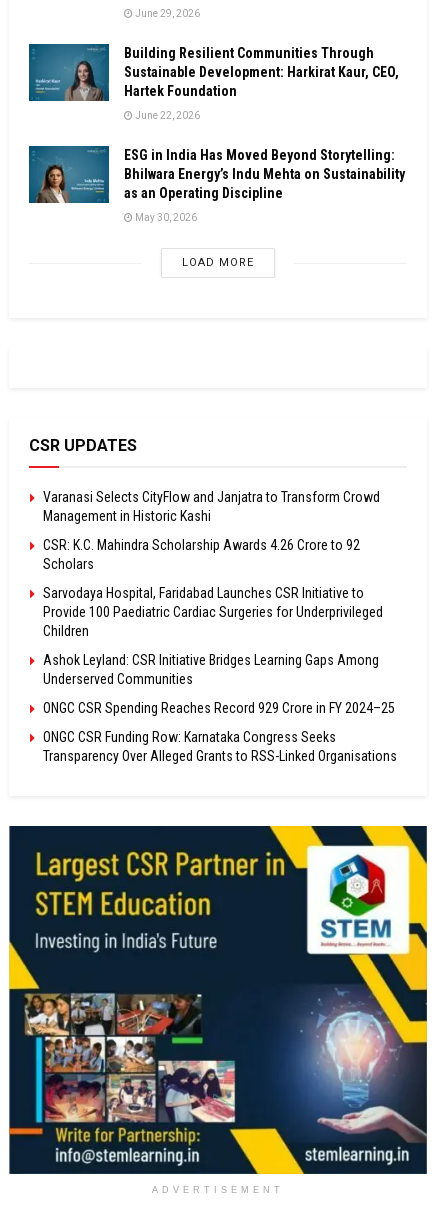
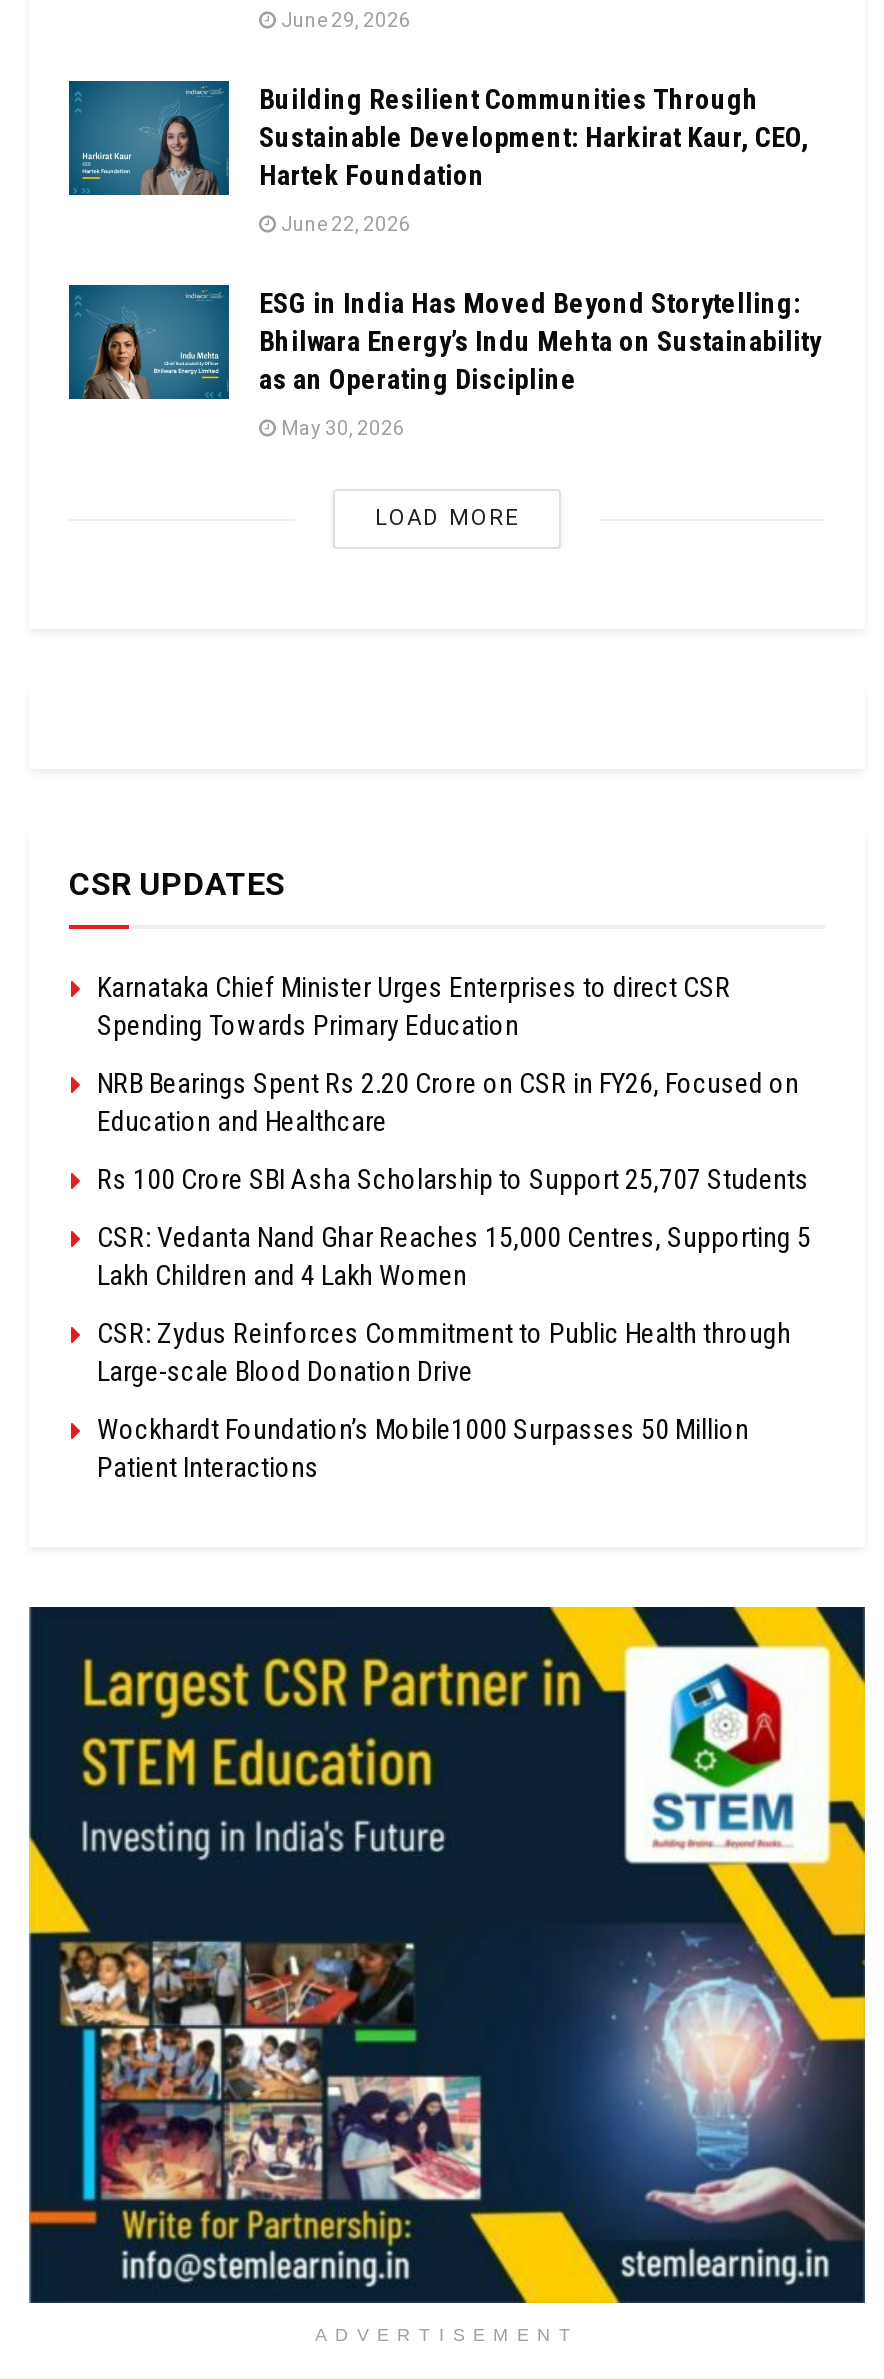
[43,489,380,524] Varanasi Selects CityFlow and Janjatra to Transform Crowd | Management in Historic Kashi -> [97,971,731,1041] Karnataka Chief Minister Urges Enterprises to direct CSR | Spending Towards Primary Education
[43,537,360,572] CSR: K.C. Mahindra Scholarship Awards ₹4.26 Crore to 92 | Scholars -> [97,1067,799,1137] NRB Bearings Spent Rs 2.20 Crore on CSR in FY26, Focused on | Education and Healthcare
[43,585,383,639] Sarvodaya Hospital, Faridabad Launches CSR Initiative to | Provide 100 Paediatric Cardiac Surgeries for Underprivileged | Children -> [97,1163,809,1195] Rs 100 Crore SBI Asha Scholarship to Support 25,707 Students
[43,652,379,687] Ashok Leyland: CSR Initiative Bridges Learning Gaps Among | Underserved Communities -> [97,1221,811,1291] CSR: Vedanta Nand Ghar Reaches 15,000 Centres, Supporting 5 | Lakh Children and 4 Lakh Women
[43,700,395,716] ONGC CSR Spending Reaches Record ₹929 Crore in FY 2024–25 -> [97,1317,791,1387] CSR: Zydus Reinforces Commitment to Public Health through | Large-scale Blood Donation Drive
[43,729,397,764] ONGC CSR Funding Row: Karnataka Congress Seeks | Transparency Over Alleged Grants to RSS-Linked Organisations -> [97,1413,749,1483] Wockhardt Foundation’s Mobile1000 Surpasses 50 Million | Patient Interactions

